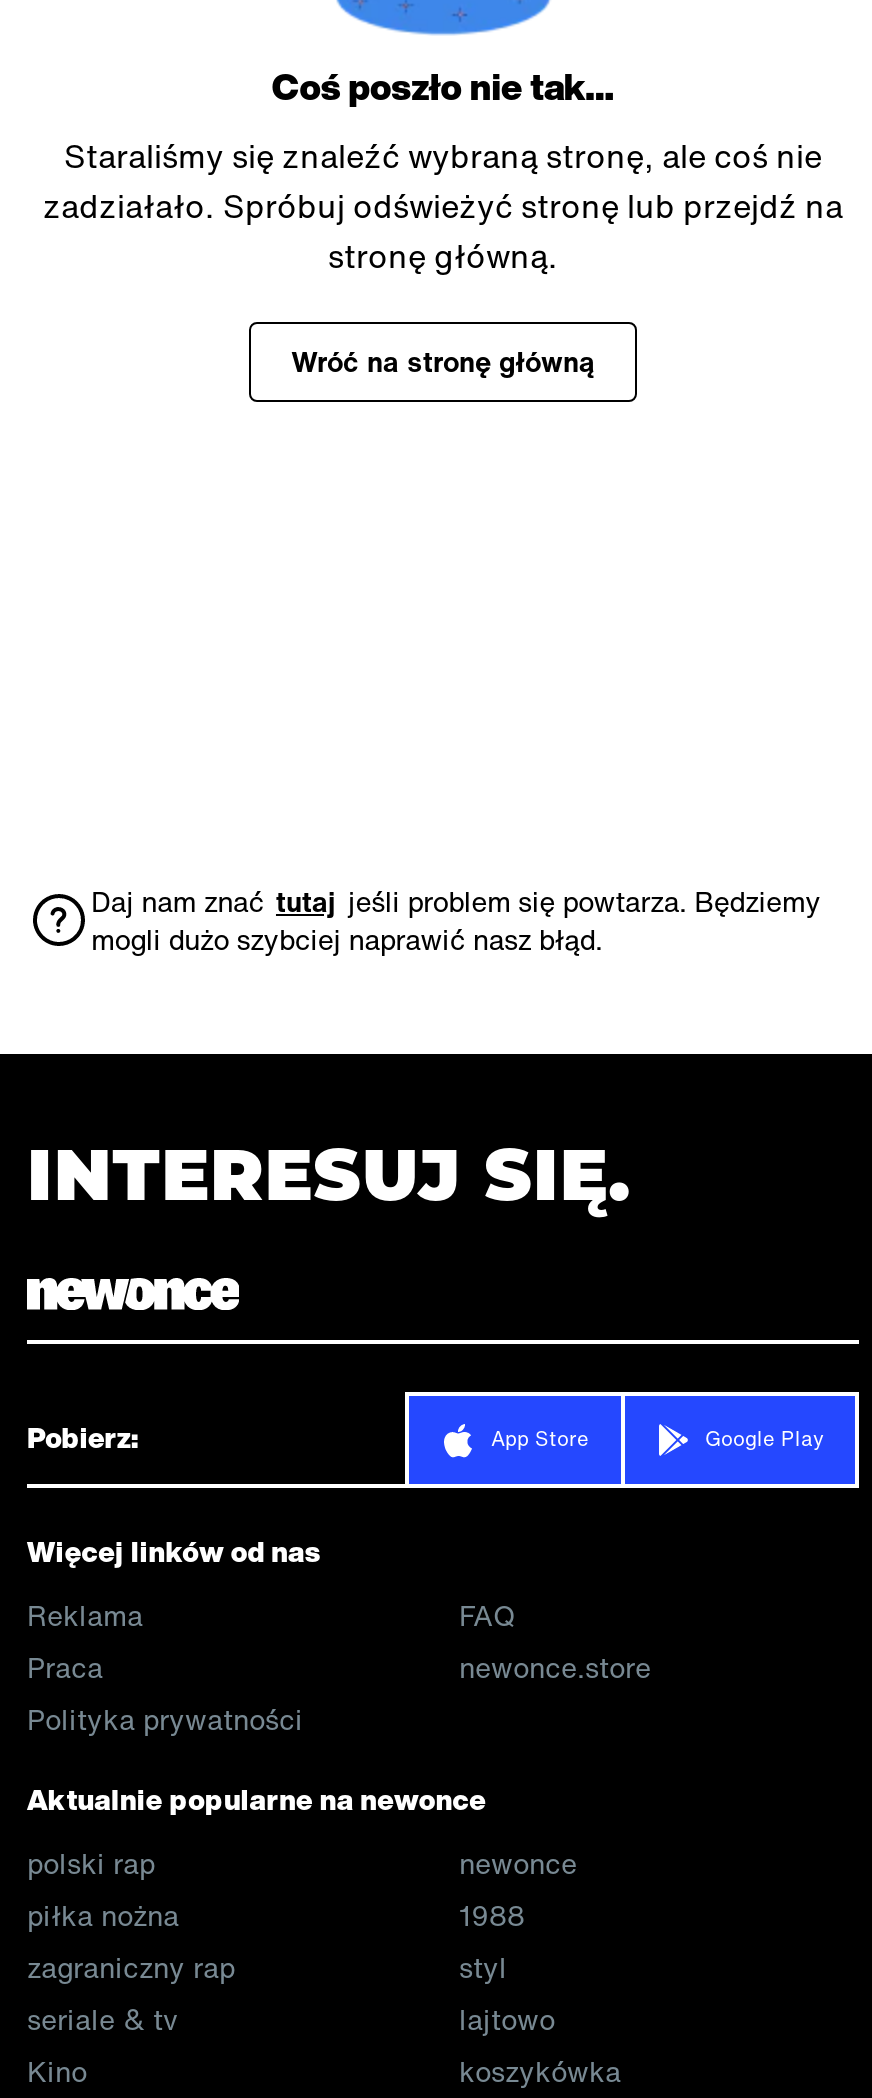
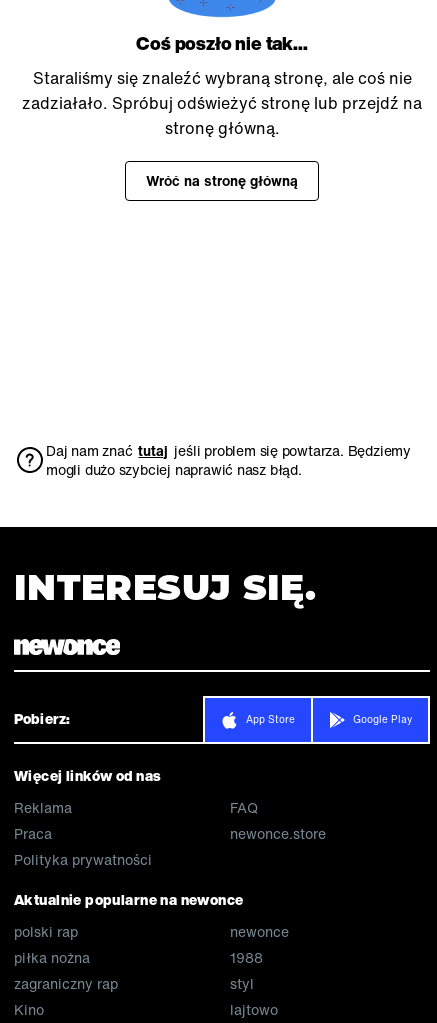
[27,1998,177,2040] seriale & tv -> none
[459,2050,621,2092] koszykówka -> none

